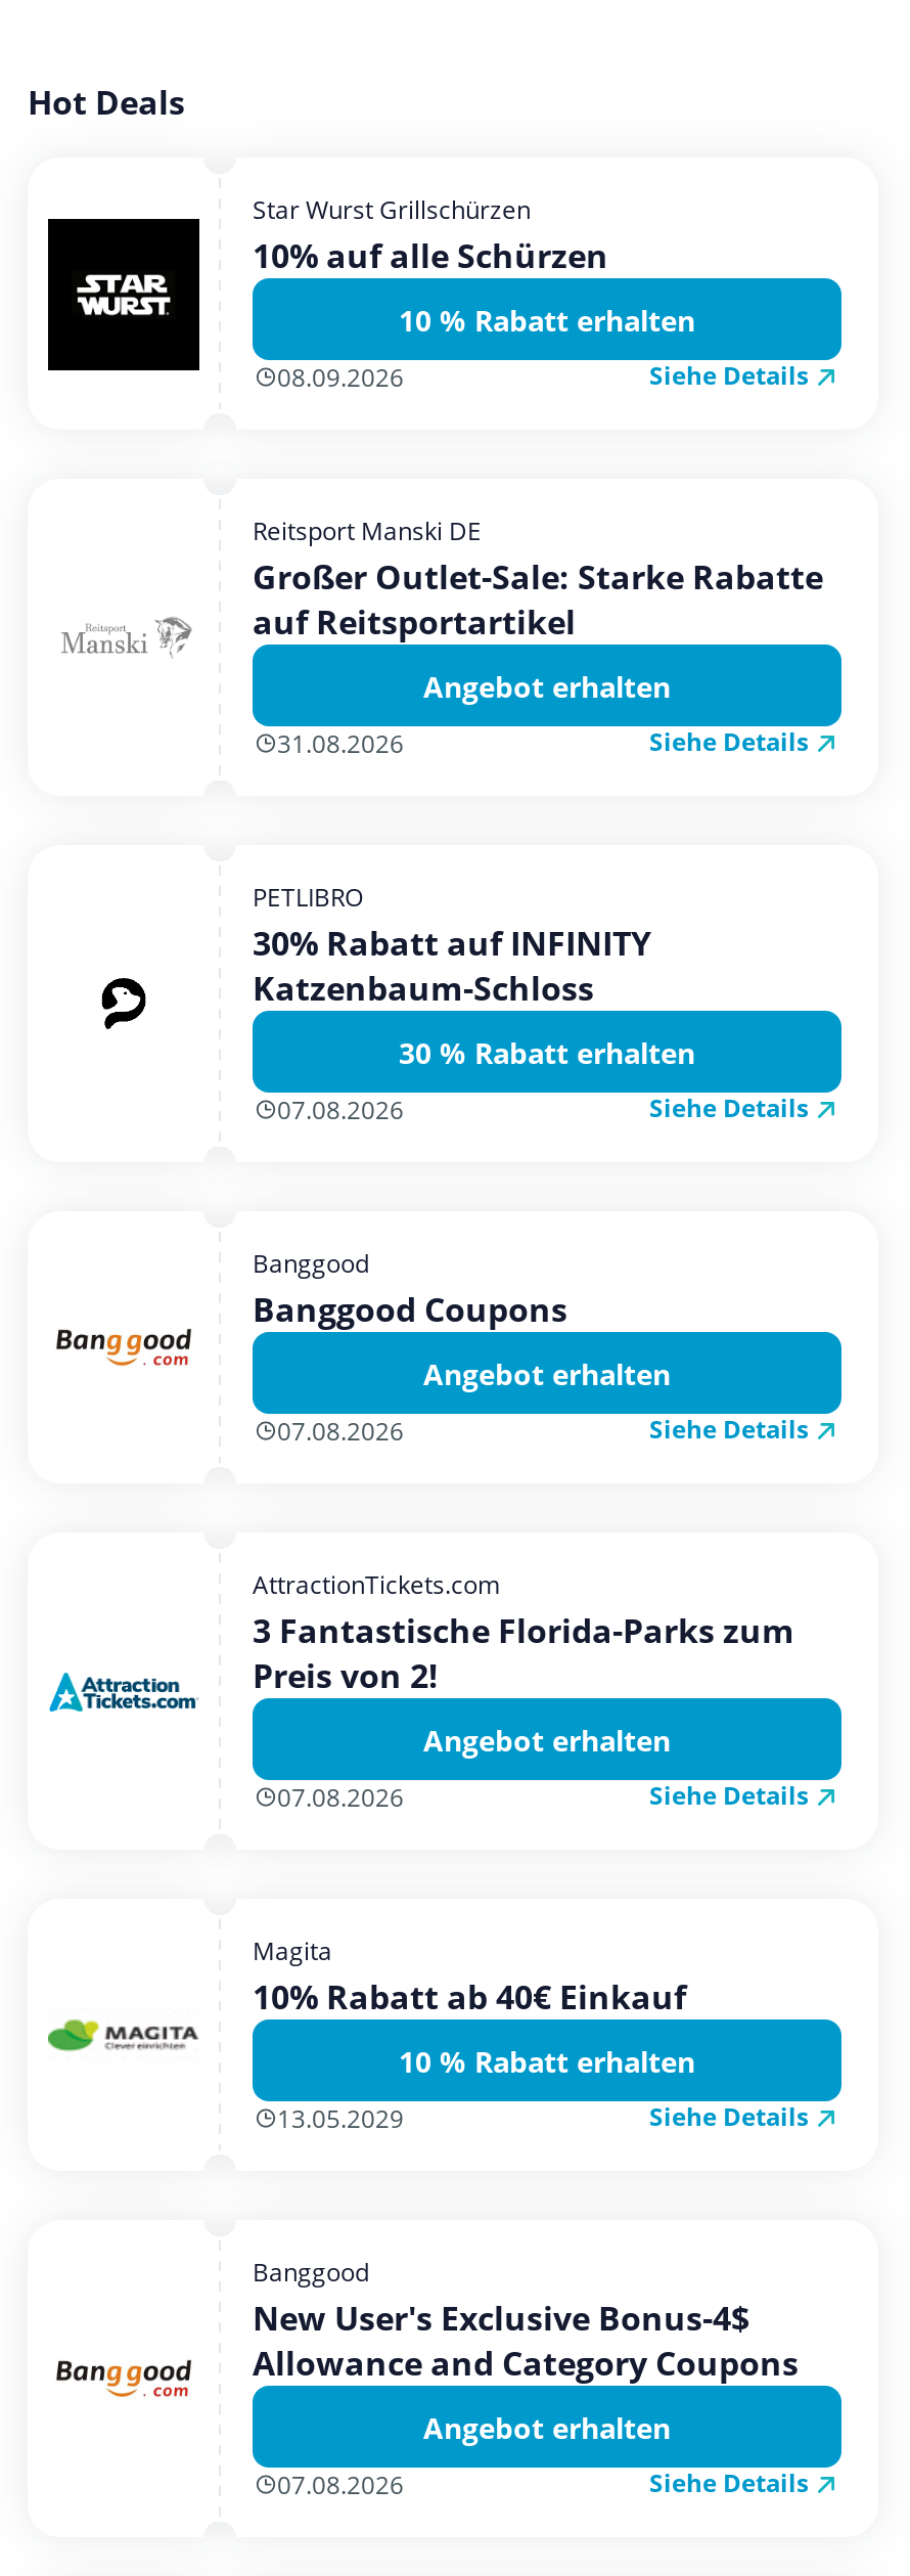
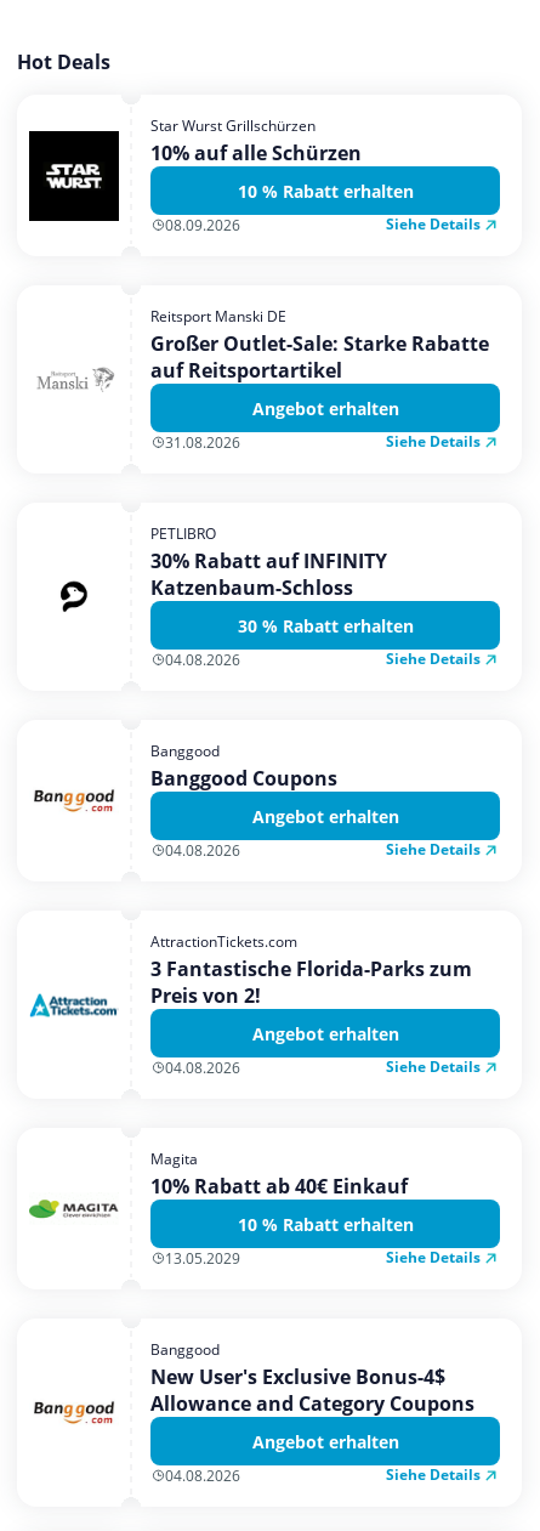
[277,1092,404,1126] 07.08.2026 -> [165,649,240,670] 04.08.2026
[277,1413,404,1448] 07.08.2026 -> [165,840,240,860] 04.08.2026
[277,1779,404,1814] 07.08.2026 -> [165,1057,240,1078] 04.08.2026
[277,2467,404,2501] 07.08.2026 -> [165,1465,240,1485] 04.08.2026

